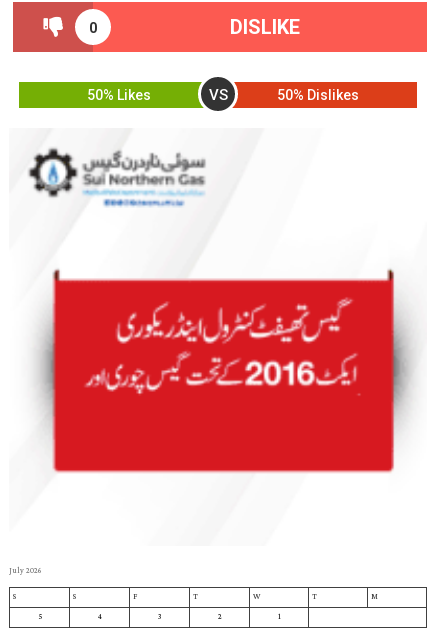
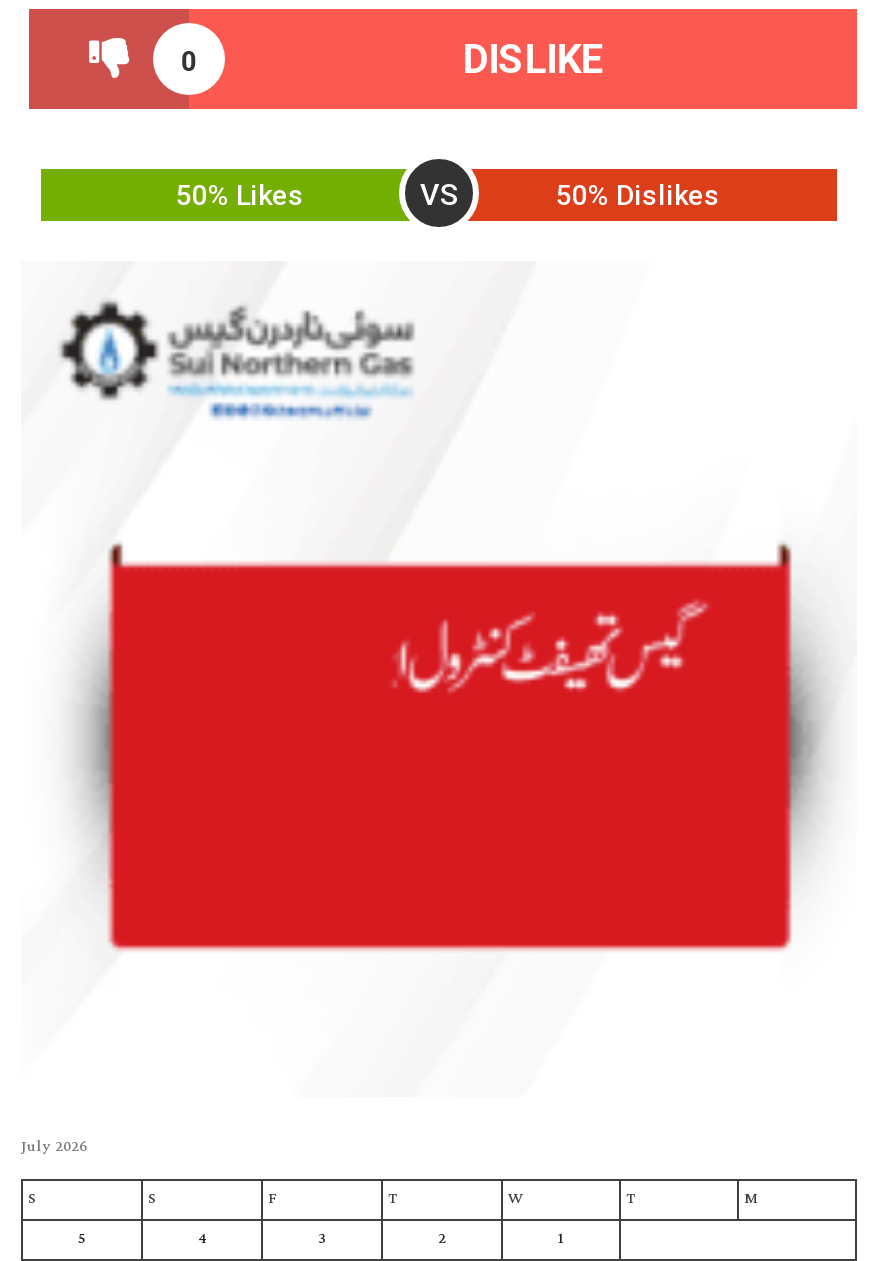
[116,302,197,344] [image] -> none
[85,351,360,395] [image] -> none

